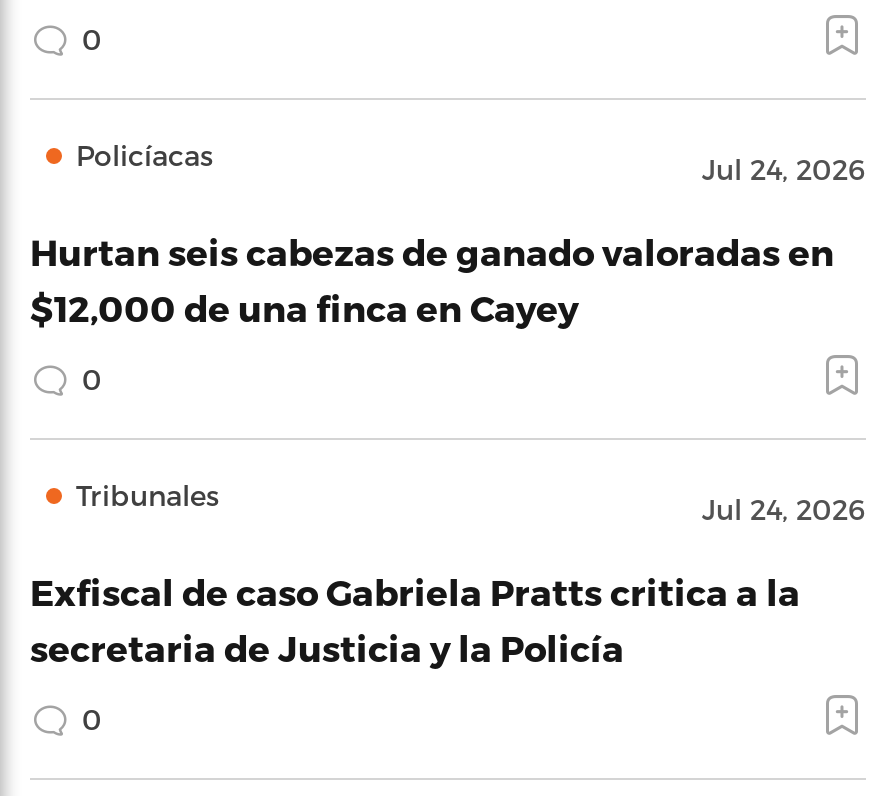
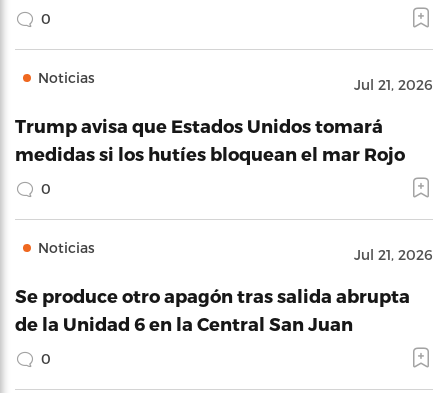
[76,138,866,186] Policíacas | Jul 24, 2026 -> [38,69,433,93] Noticias | Jul 21, 2026
[30,230,834,328] Hurtan seis cabezas de ganado valoradas en | $12,000 de una finca en Cayey -> [15,115,405,164] Trump avisa que Estados Unidos tomará | medidas si los hutíes bloquean el mar Rojo
[76,478,866,526] Tribunales | Jul 24, 2026 -> [38,239,433,263] Noticias | Jul 21, 2026
[30,570,800,668] Exfiscal de caso Gabriela Pratts critica a la | secretaria de Justicia y la Policía -> [15,285,410,334] Se produce otro apagón tras salida abrupta | de la Unidad 6 en la Central San Juan

